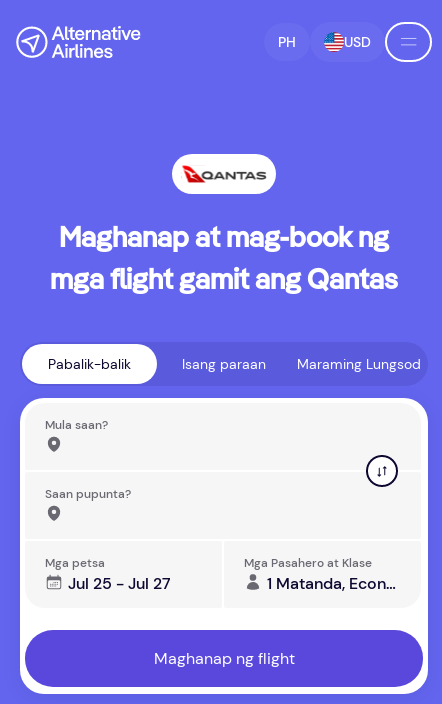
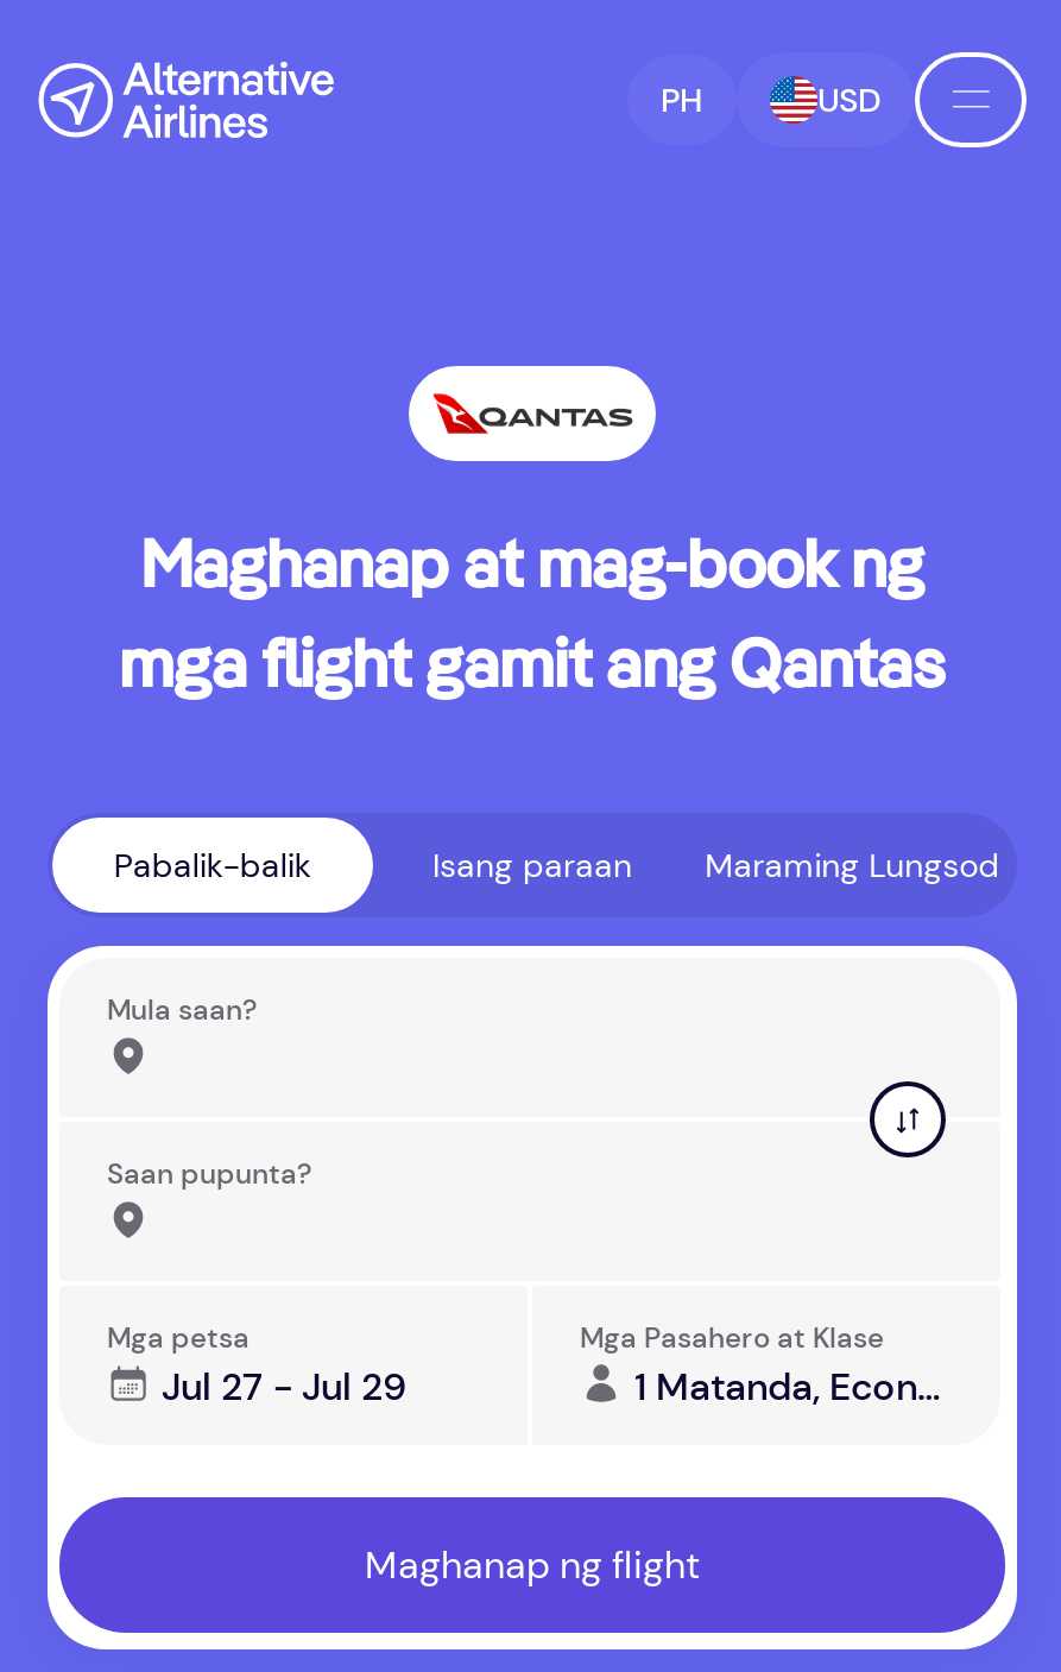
[68,573,171,594] Jul 25 - Jul 27 -> [162,1362,406,1412] Jul 27 - Jul 29

